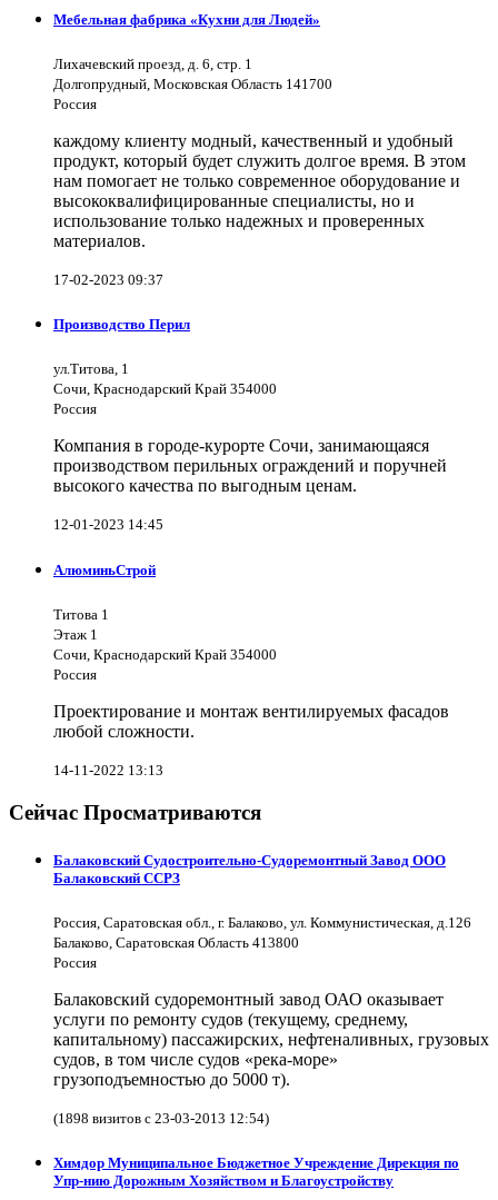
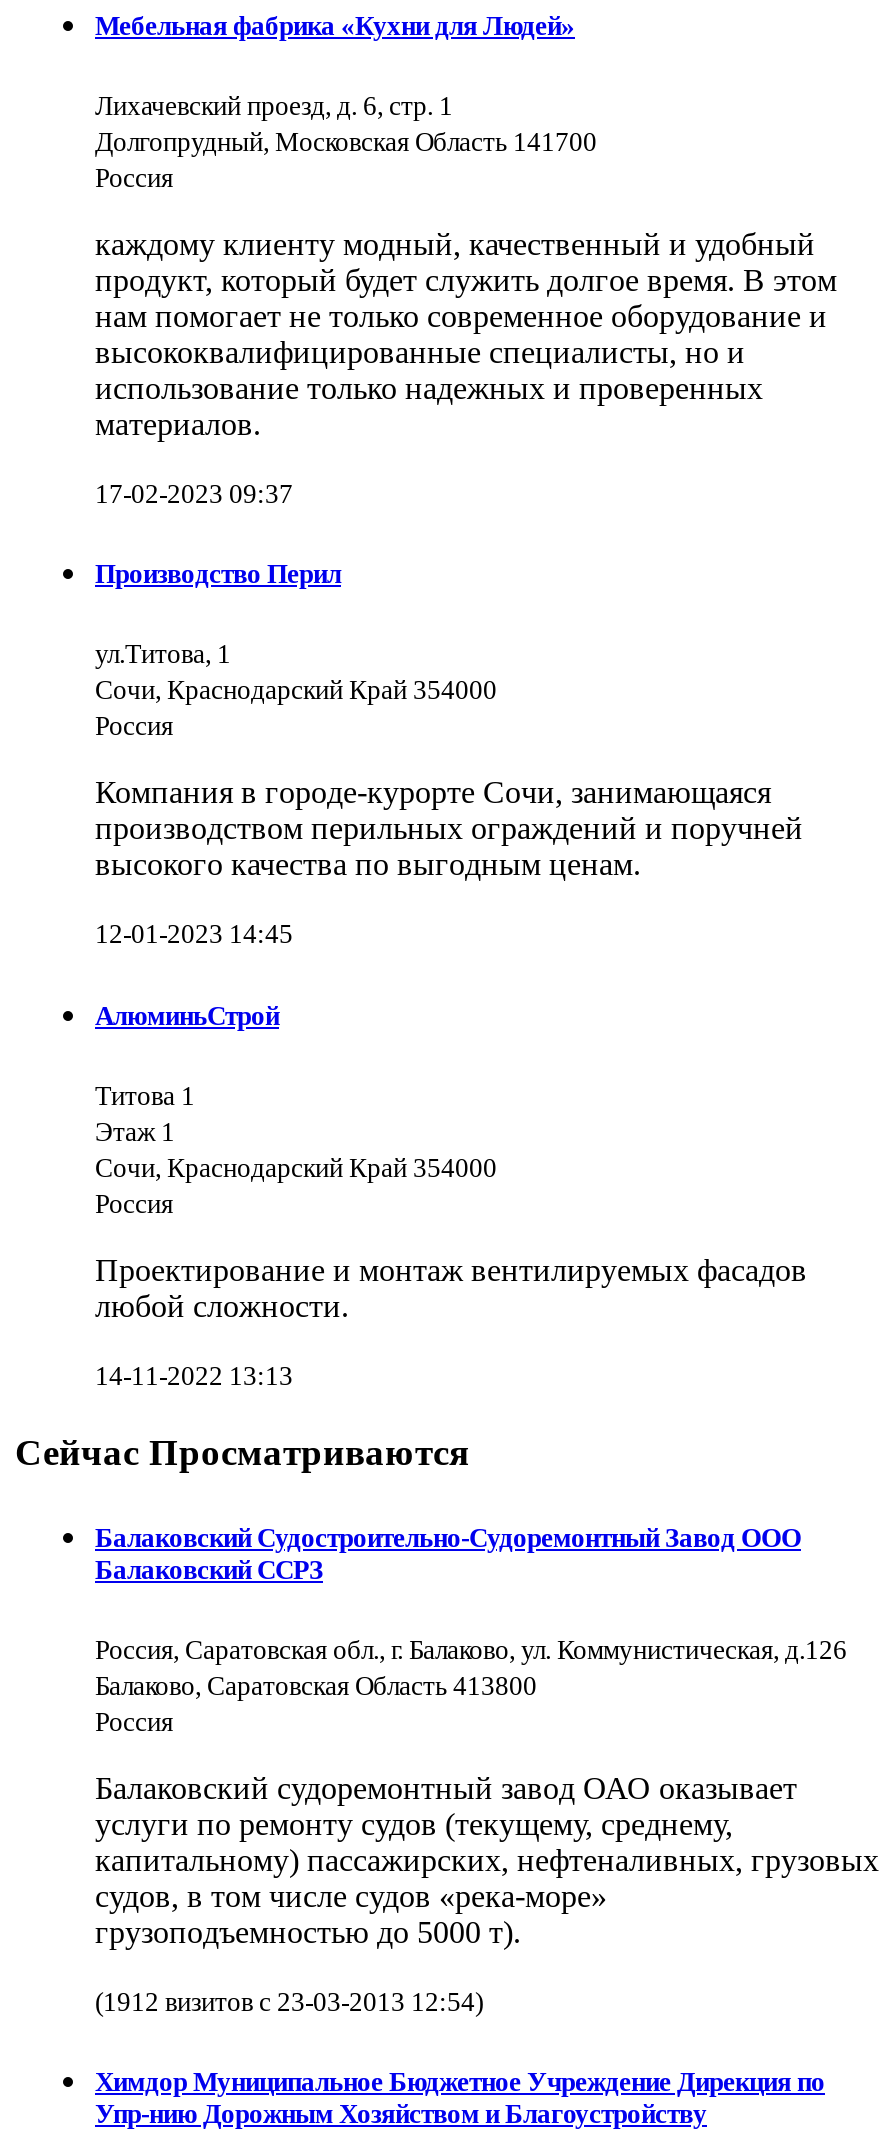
[53,1110,269,1126] (1898 визитов с 23-03-2013 12:54) -> [95,1987,483,2017] (1912 визитов с 23-03-2013 12:54)

